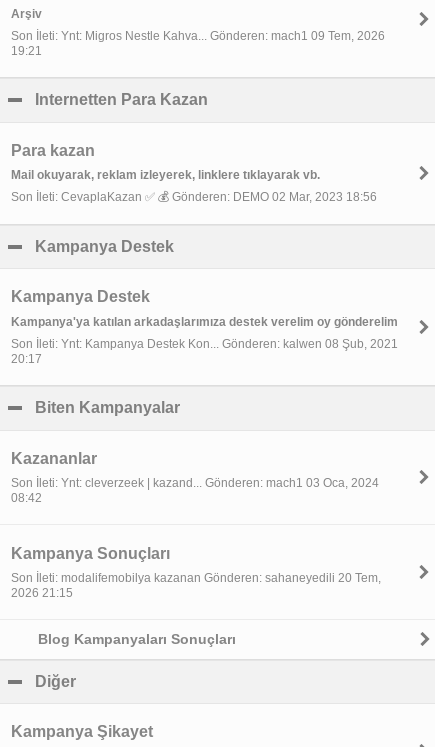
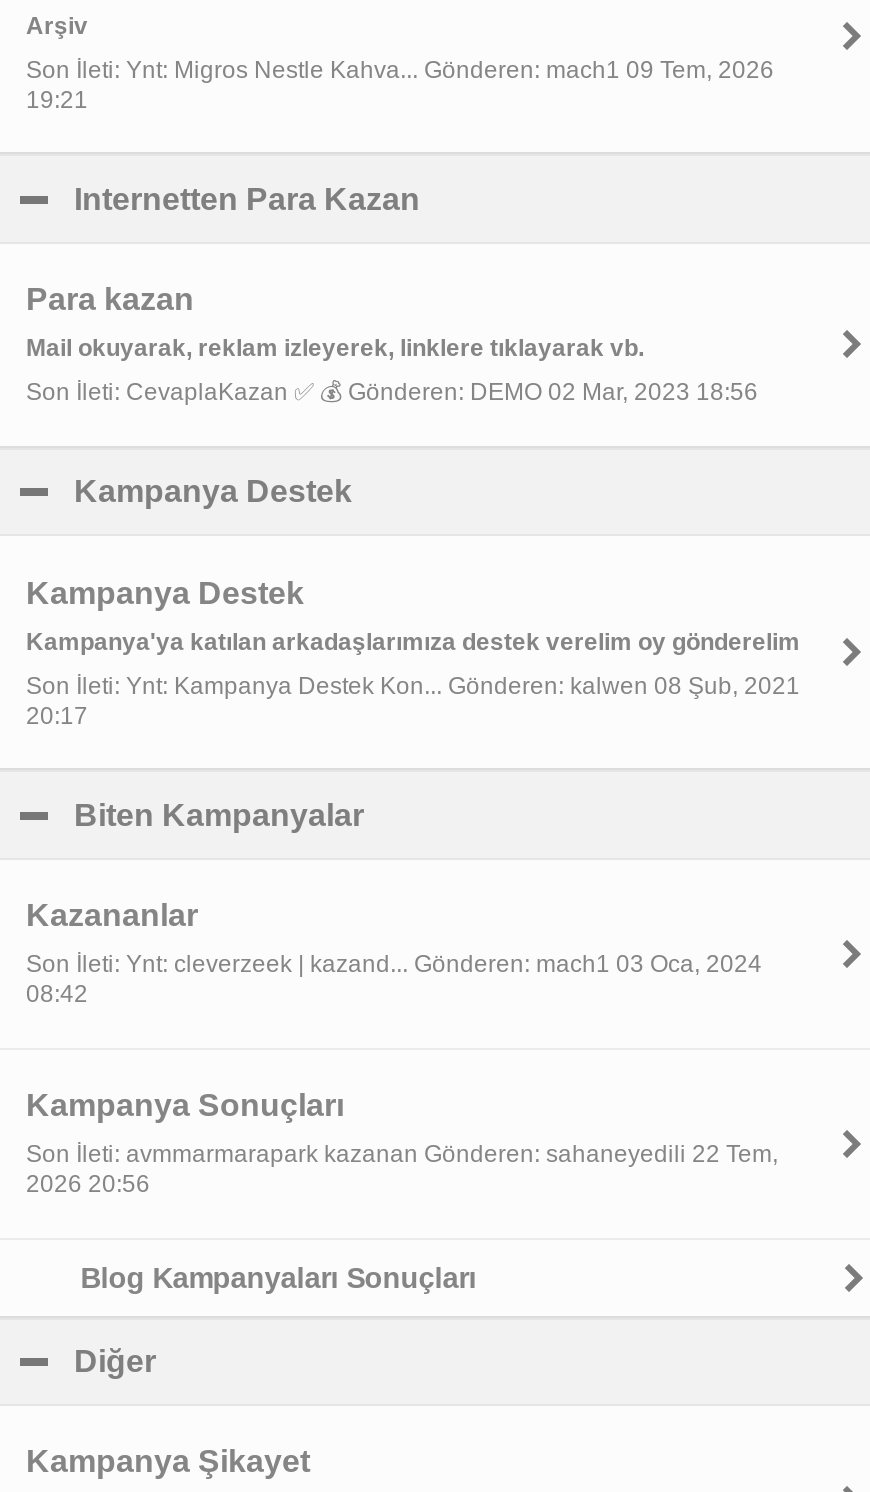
[11,571,381,585] Son İleti: modalifemobilya kazanan Gönderen: sahaneyedili 20 Tem, -> [26,1140,778,1168] Son İleti: avmmarmarapark kazanan Gönderen: sahaneyedili 22 Tem,
[11,586,73,600] 2026 21:15 -> [26,1170,150,1198] 2026 20:56

